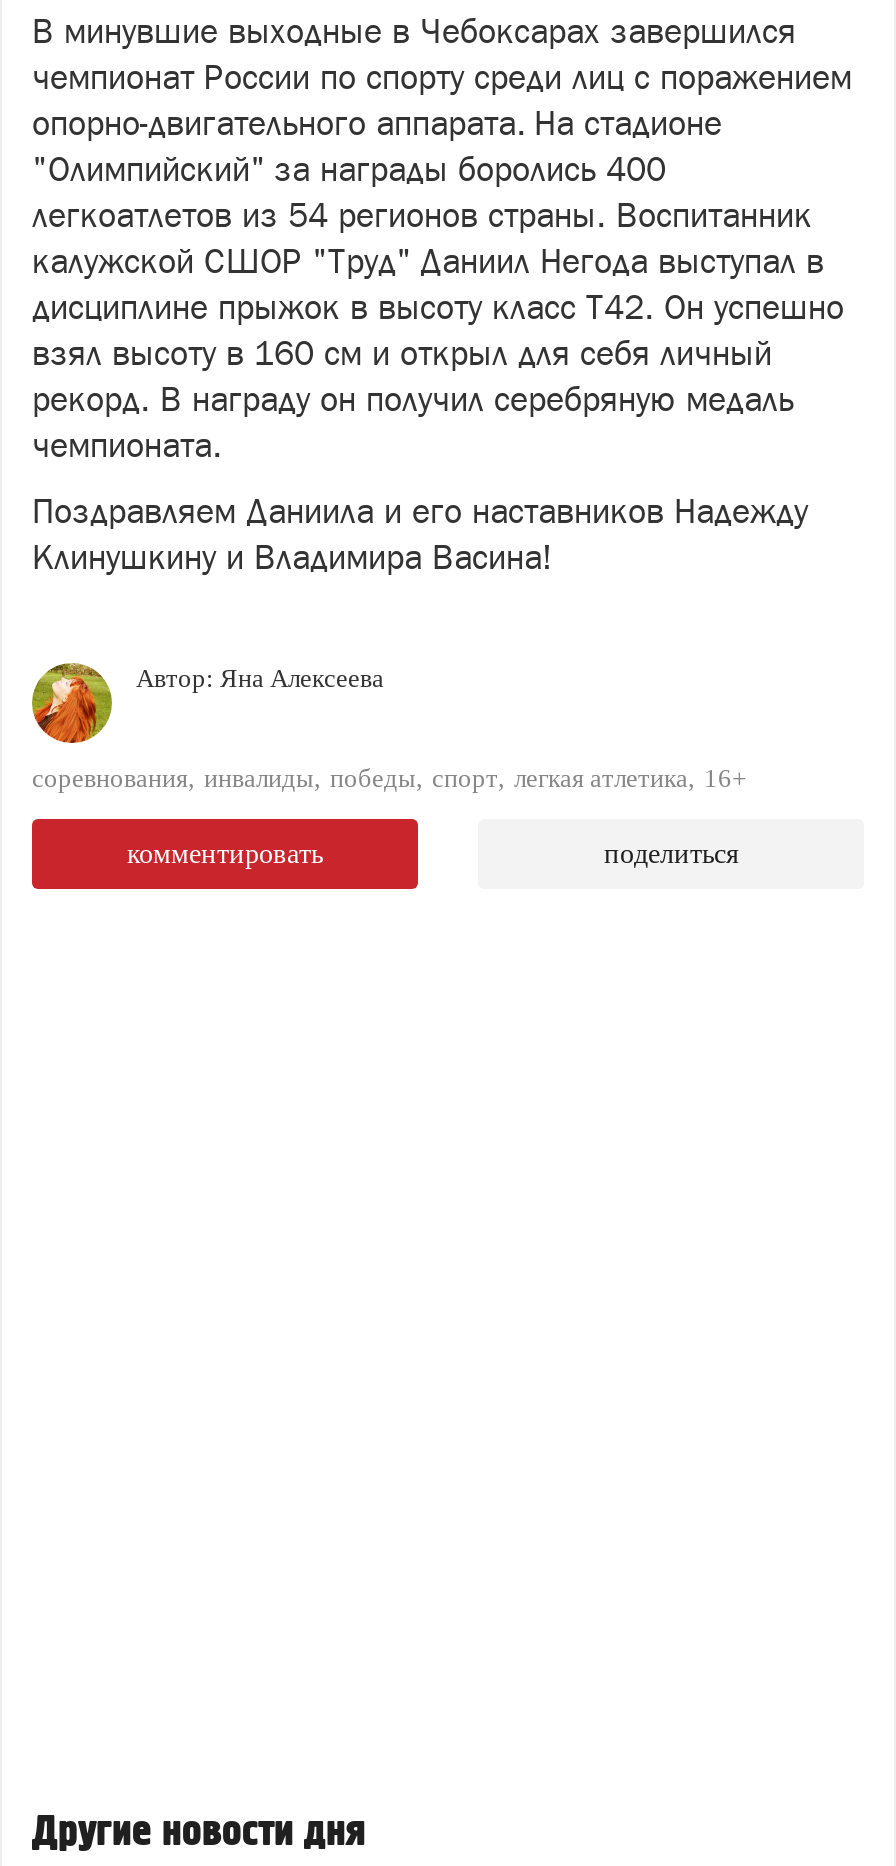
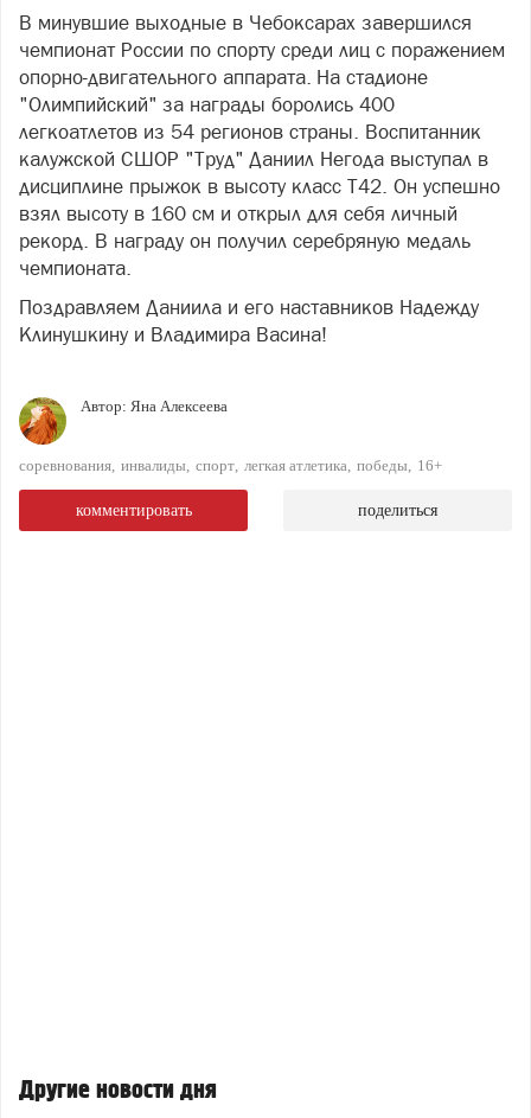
[32,763,746,793] соревнования инвалиды победы спорт легкая атлетика 16+ -> [19,456,442,474] соревнования инвалиды спорт легкая атлетика победы 16+

